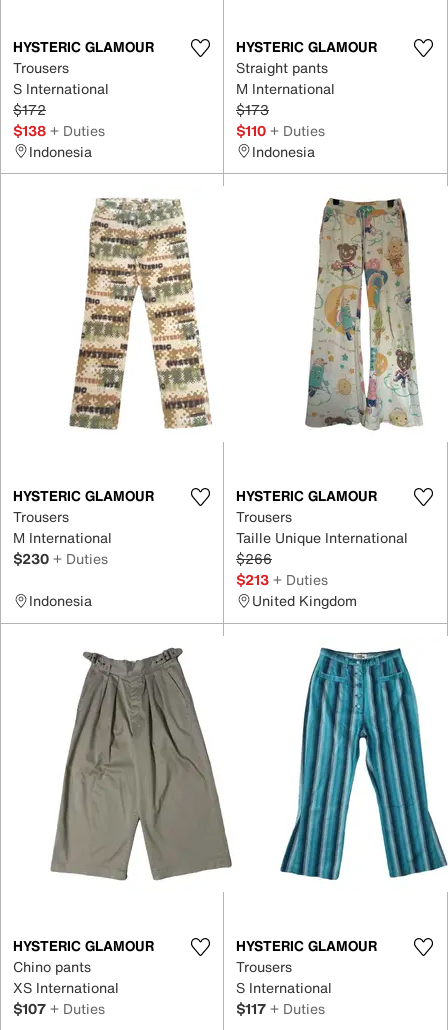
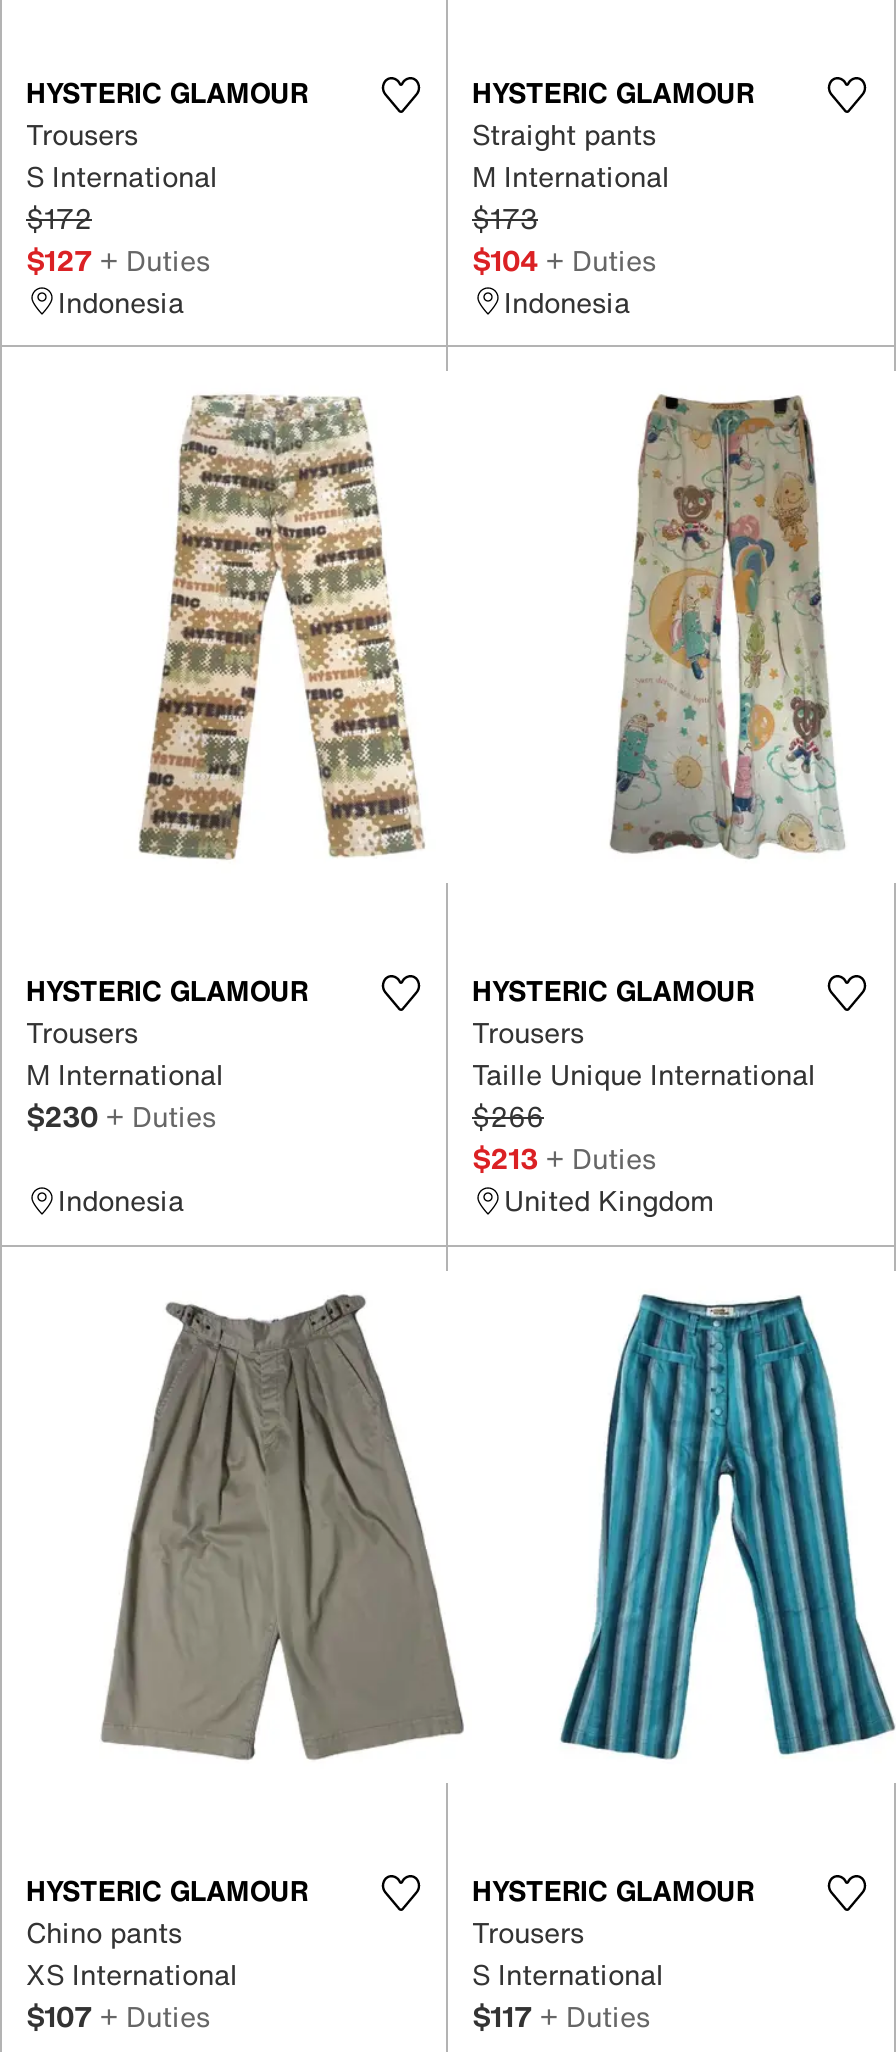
[13,119,105,140] $138 + Duties -> [26,238,210,280] $127 + Duties
[236,119,325,140] $110 + Duties -> [472,238,656,280] $104 + Duties

